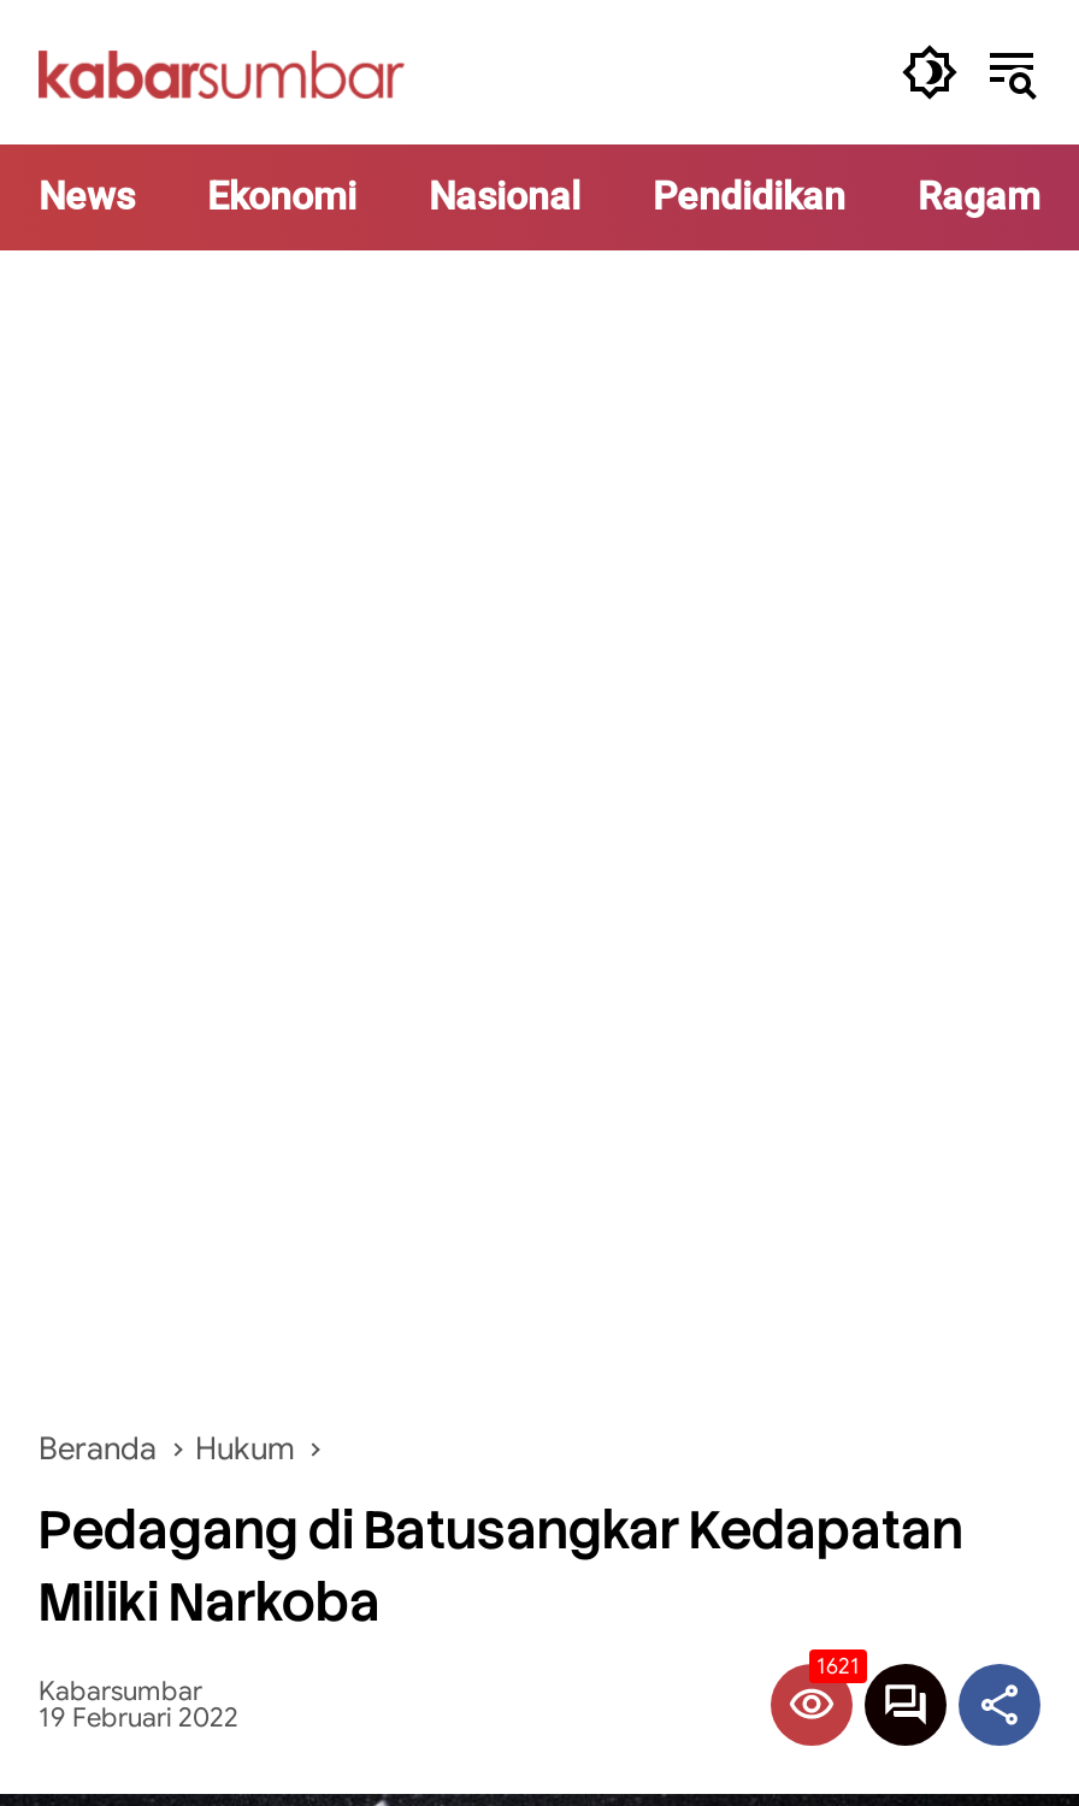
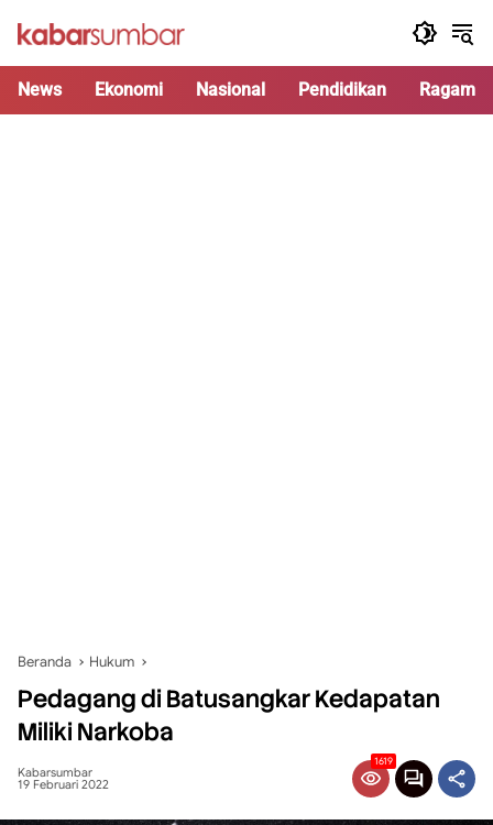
[816,1652,860,1681] 1621 -> [374,755,393,768] 1619

